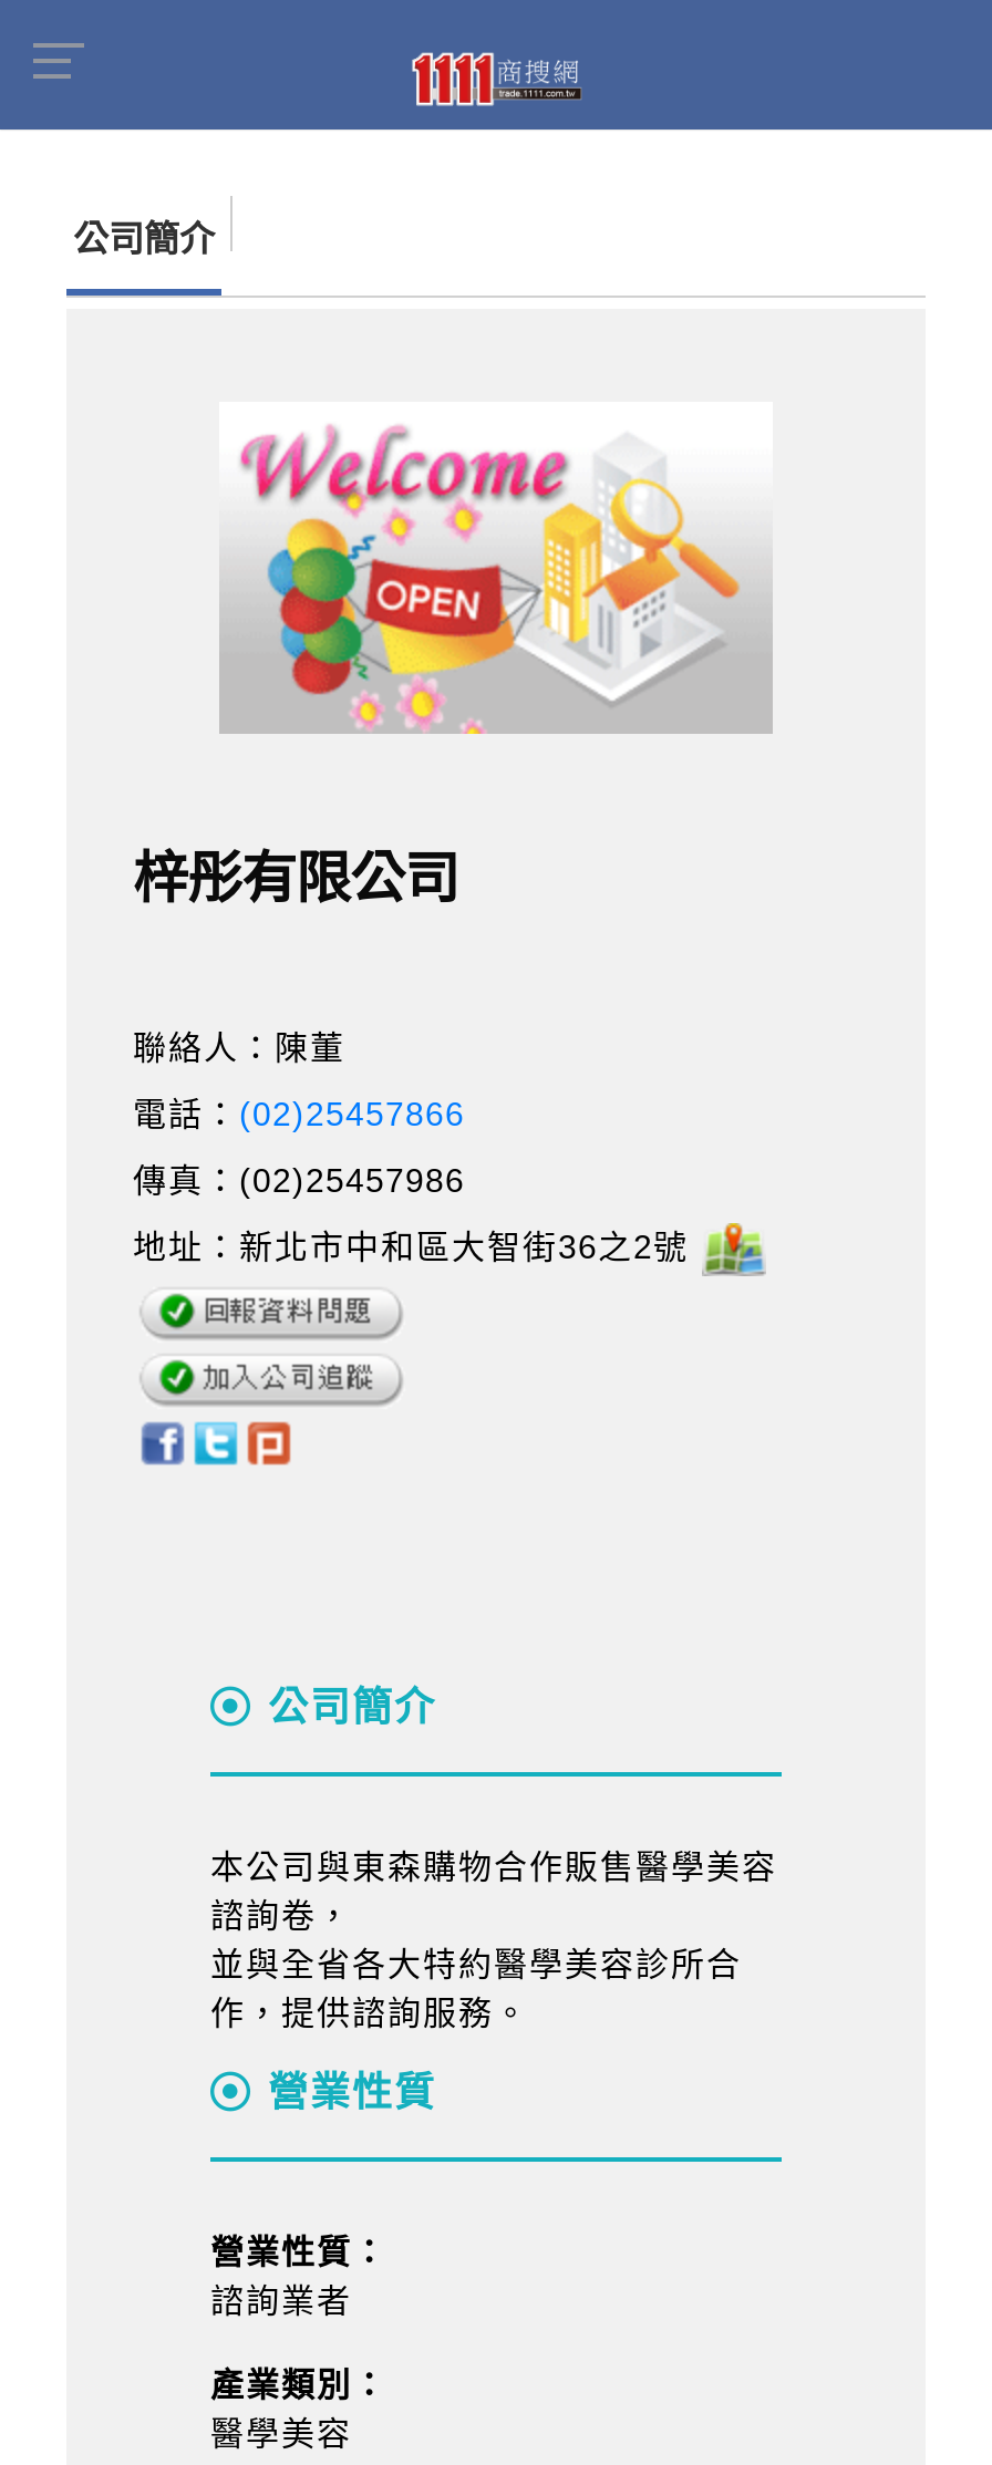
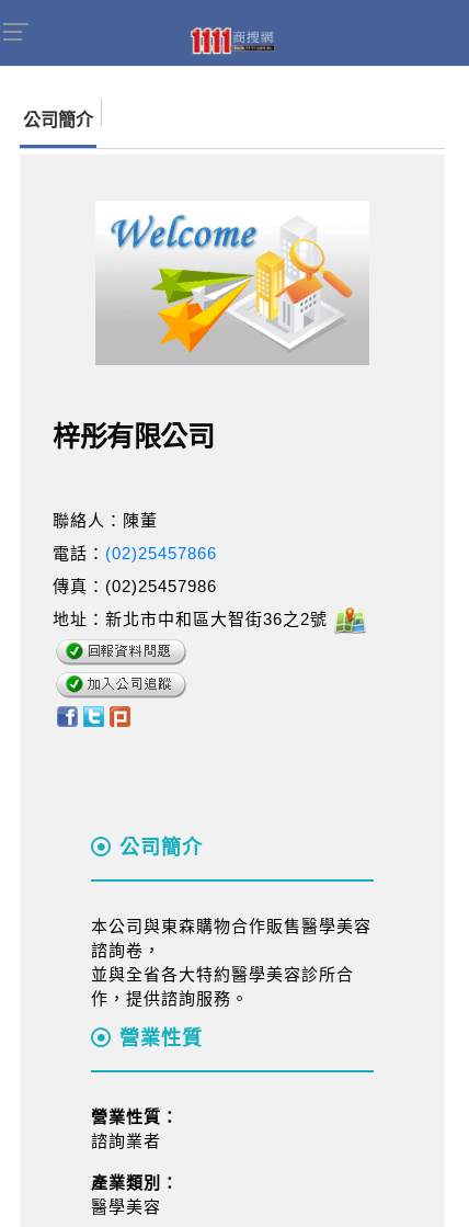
[239,424,571,736] [image] -> [106,213,268,365] [image]

